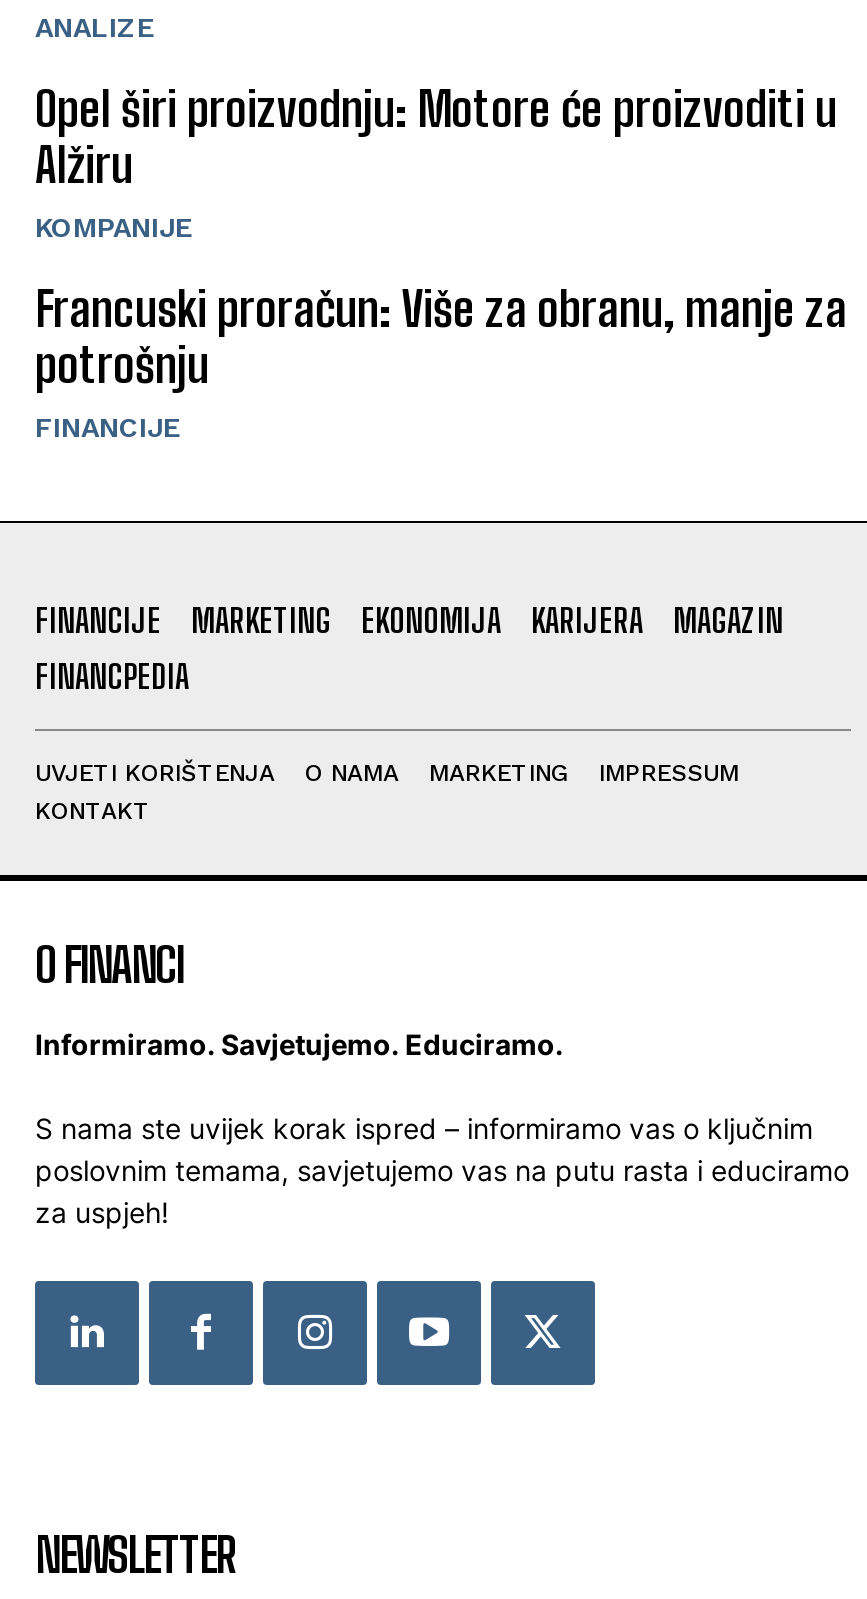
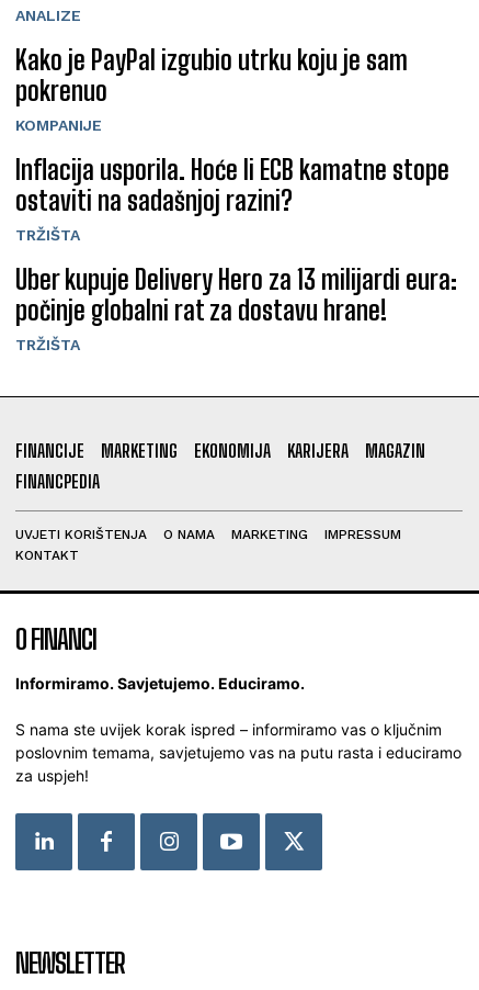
[35,79,837,193] Opel širi proizvodnju: Motore će proizvoditi u | Alžiru -> [15,44,408,107] Kako je PayPal izgubio utrku koju je sam | pokrenuo
[35,279,847,443] Francuski proračun: Više za obranu, manje za | potrošnju | FINANCIJE -> [15,154,457,354] Inflacija usporila. Hoće li ECB kamatne stope | ostaviti na sadašnjoj razini? | TRŽIŠTA | Uber kupuje Delivery Hero za 13 milijardi eura: | počinje globalni rat za dostavu hrane! | TRŽIŠTA

